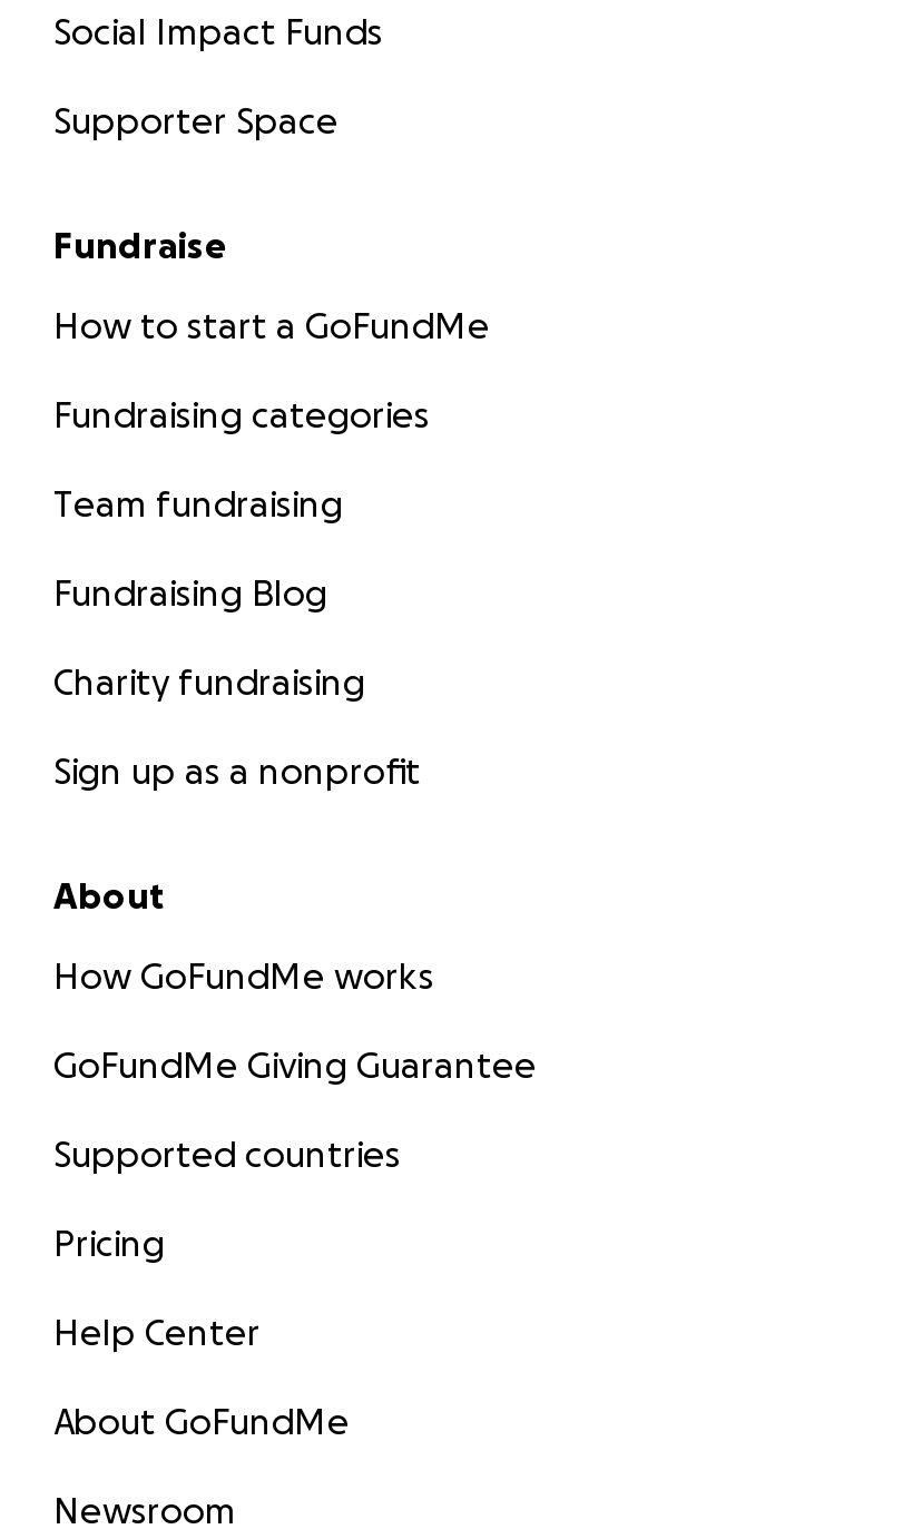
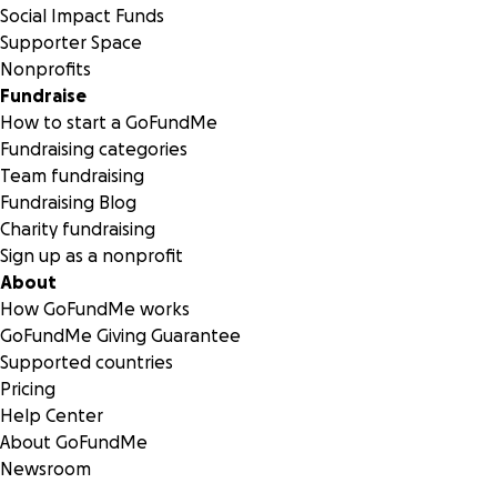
none -> [0,59,91,79] Nonprofits

